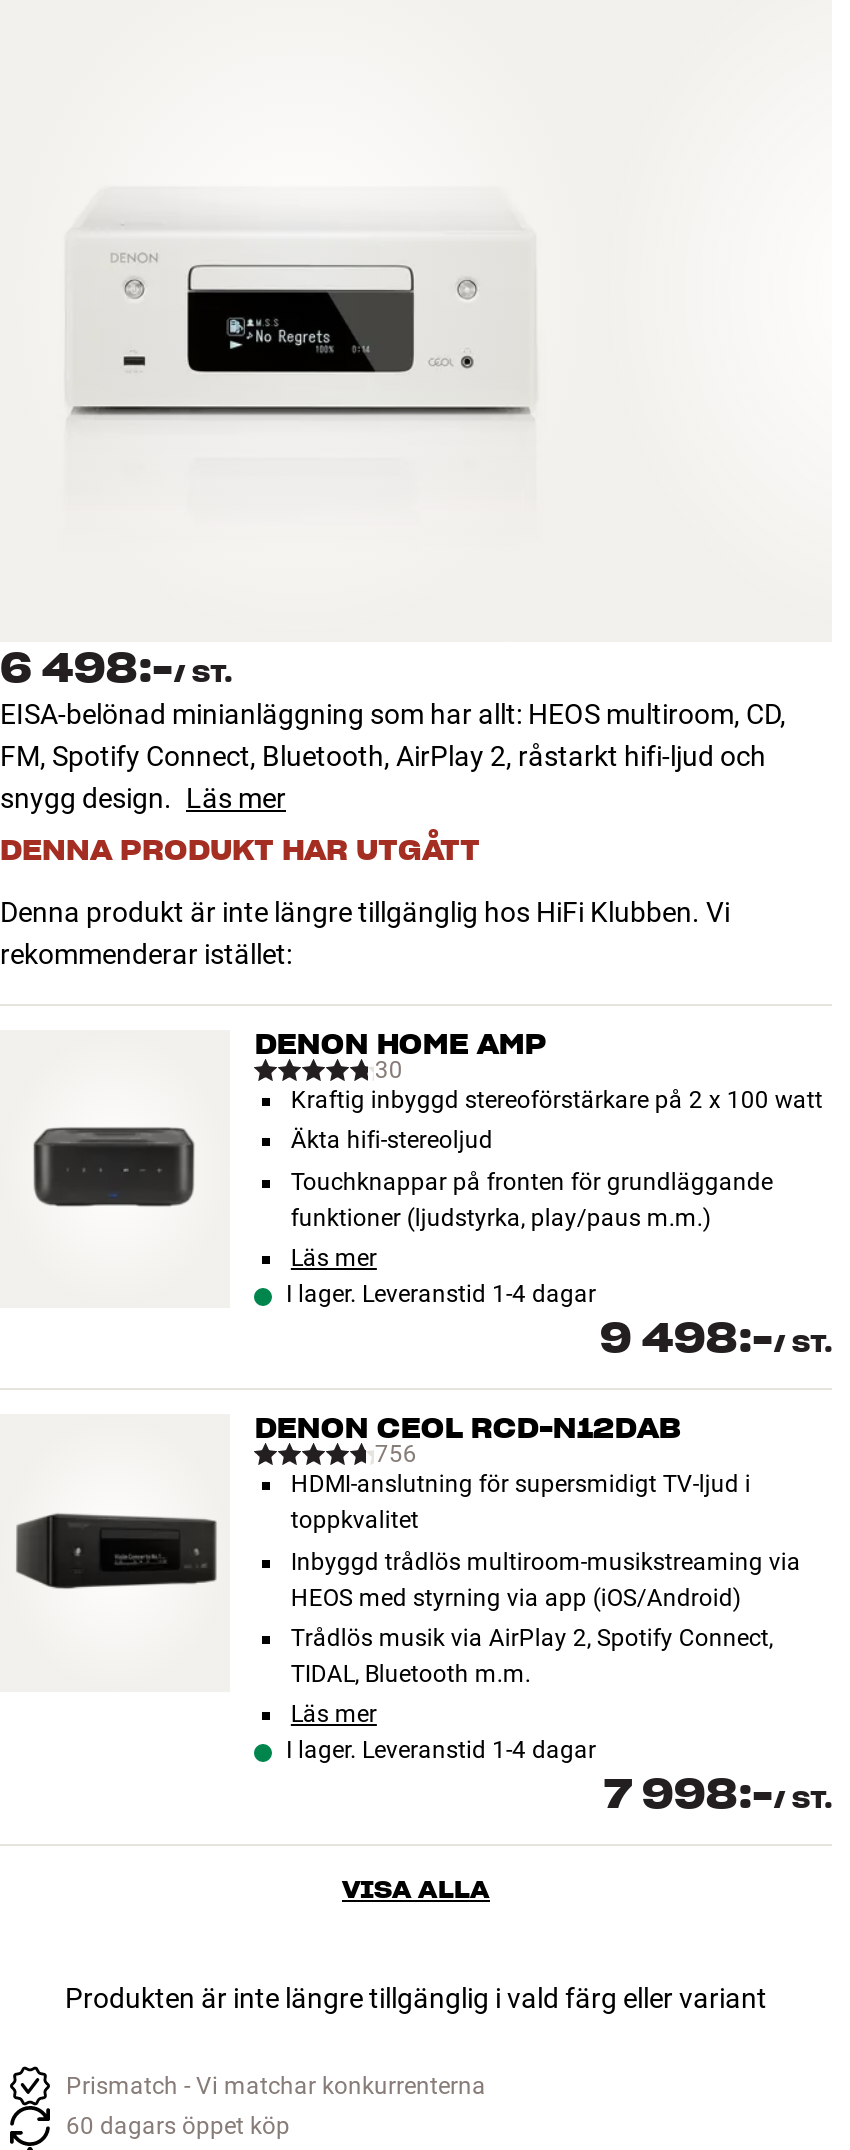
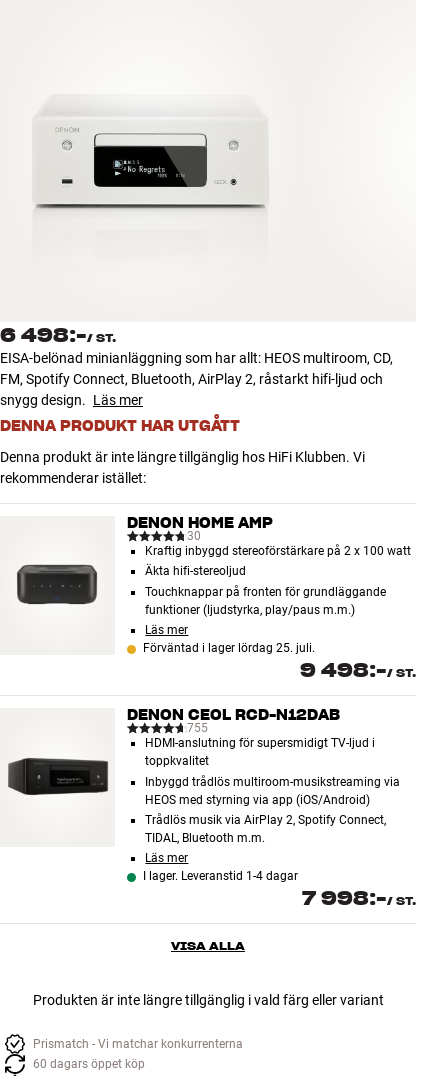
[286,1281,596,1309] I lager. Leveranstid 1-4 dagar -> [143,641,315,655] Förväntad i lager lördag 25. juli.
[375,1441,417,1469] 756 -> [187,721,208,735] 755

